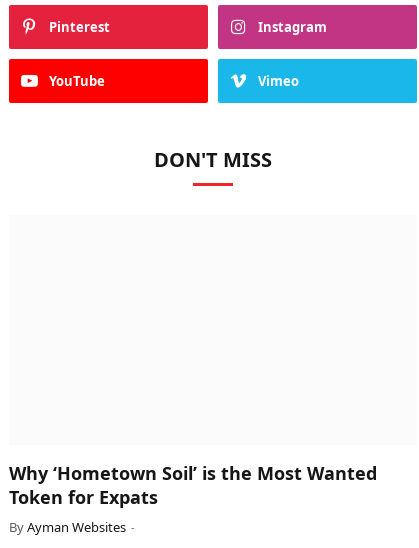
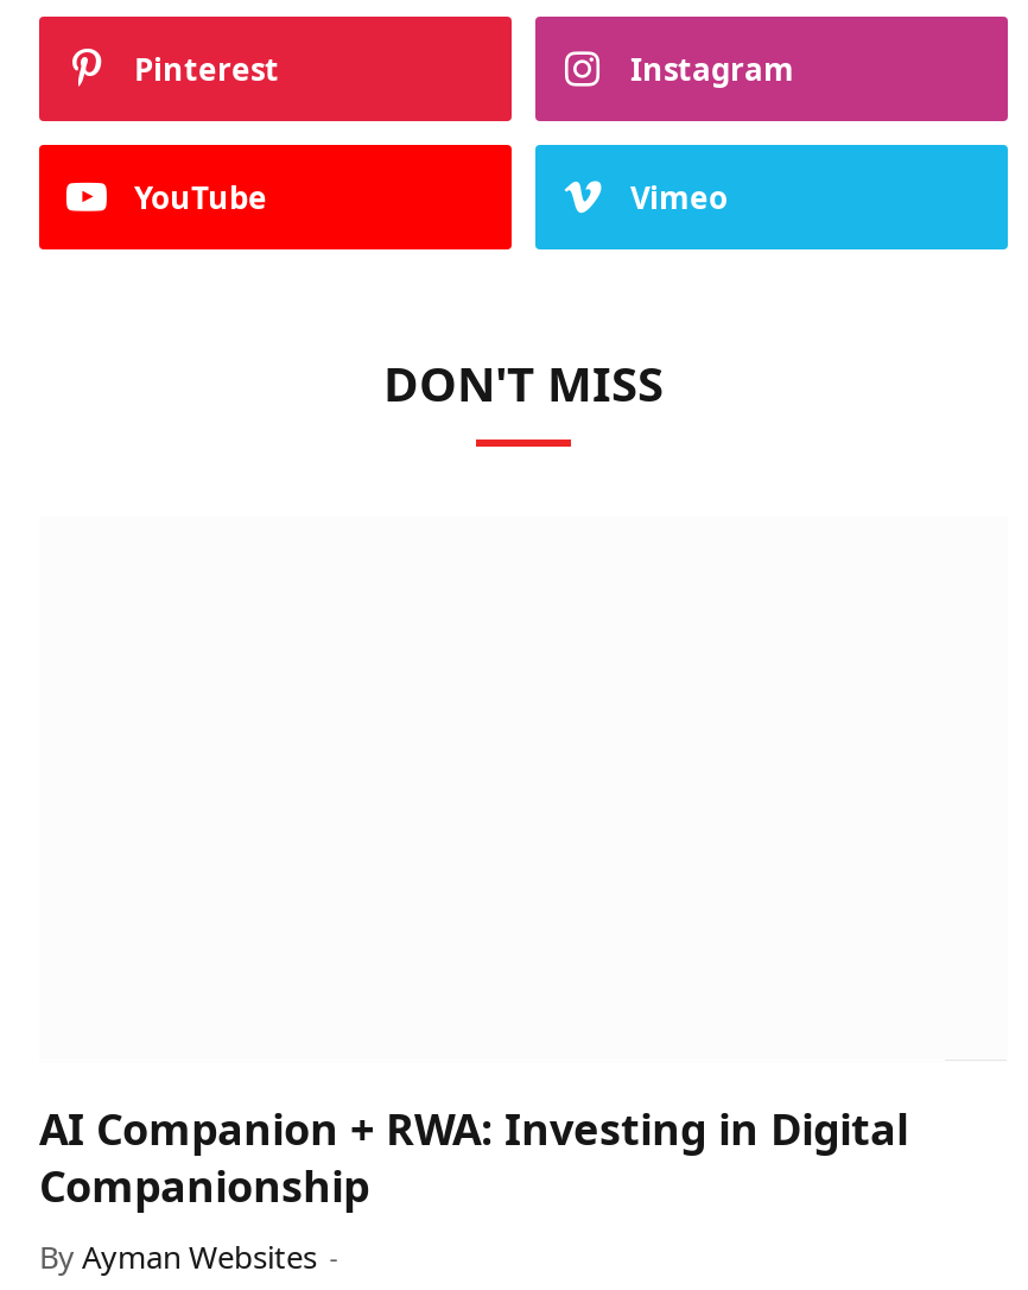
[9,461,377,509] Why ‘Hometown Soil’ is the Most Wanted | Token for Expats -> [39,1100,908,1214] AI Companion + RWA: Investing in Digital | Companionship

